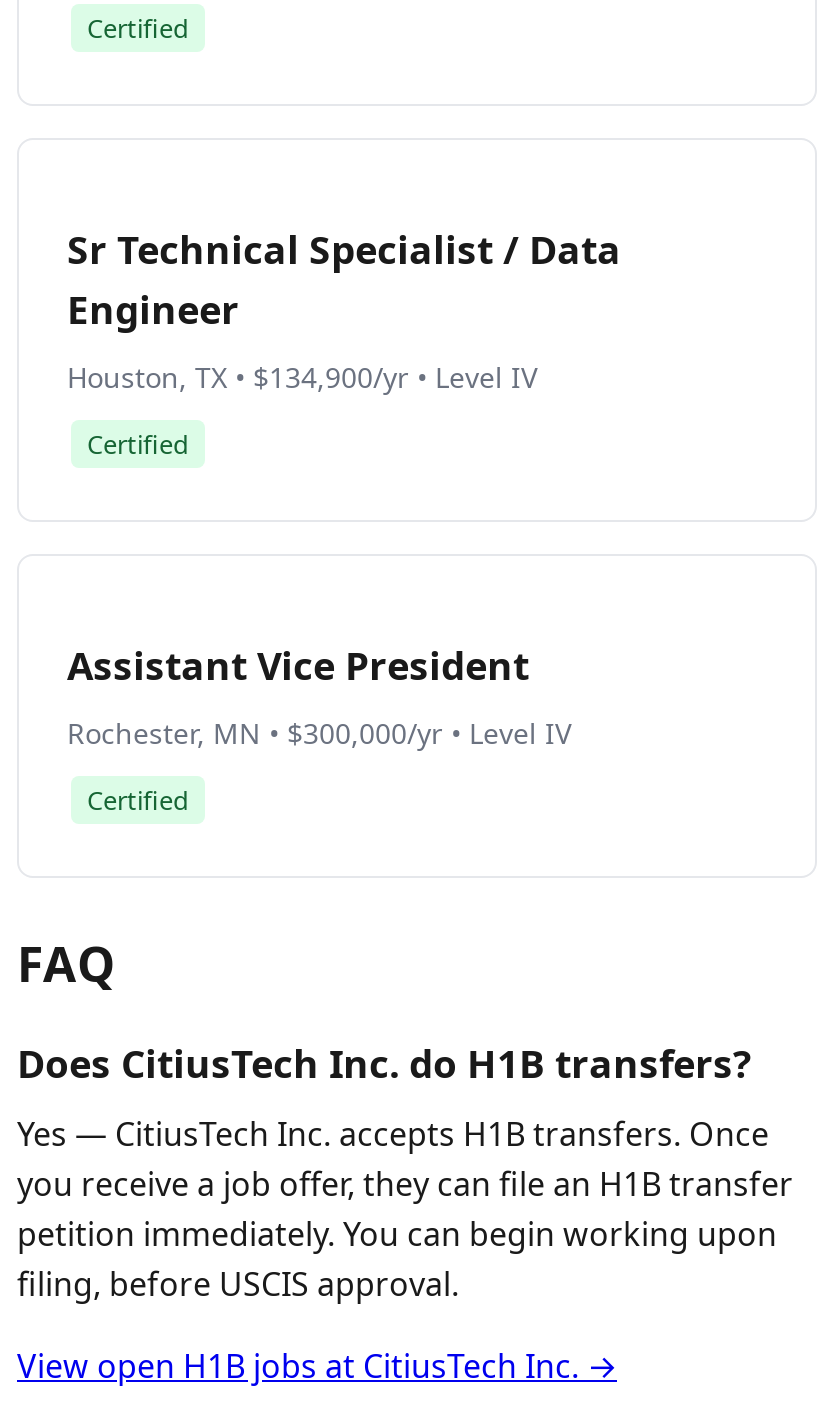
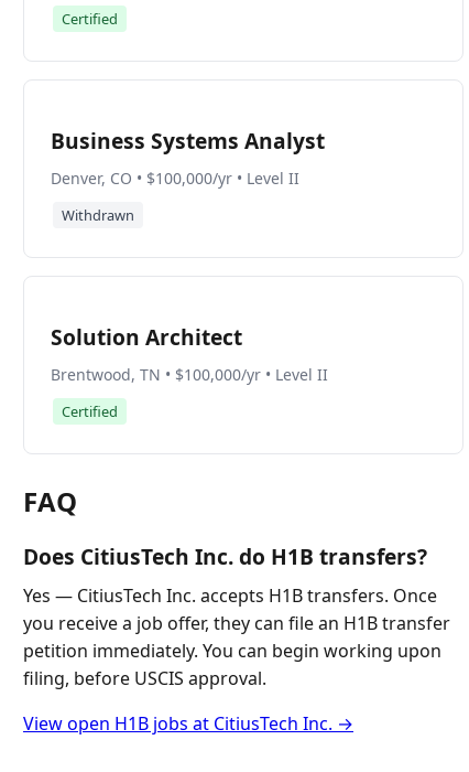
[67,222,621,396] Sr Technical Specialist / Data | Engineer | Houston, TX • $134,900/yr • Level IV -> [51,126,325,189] Business Systems Analyst | Denver, CO • $100,000/yr • Level II
[87,426,189,462] Certified -> [62,205,134,225] Withdrawn
[67,638,571,752] Assistant Vice President | Rochester, MN • $300,000/yr • Level IV -> [51,322,328,385] Solution Architect | Brentwood, TN • $100,000/yr • Level II

